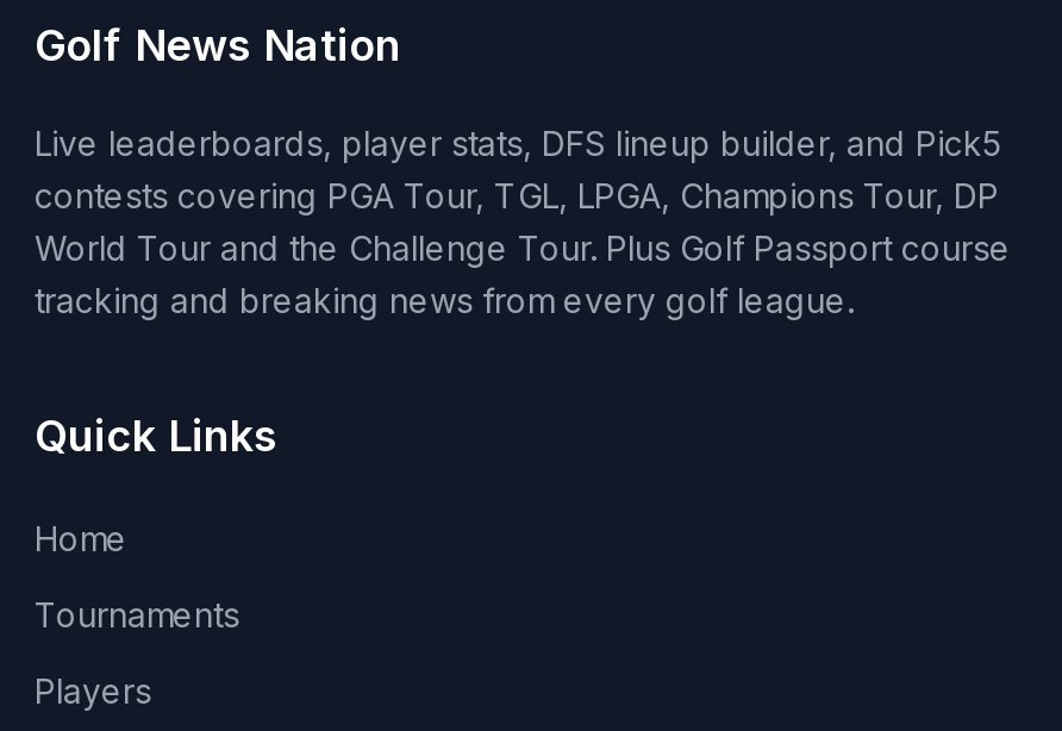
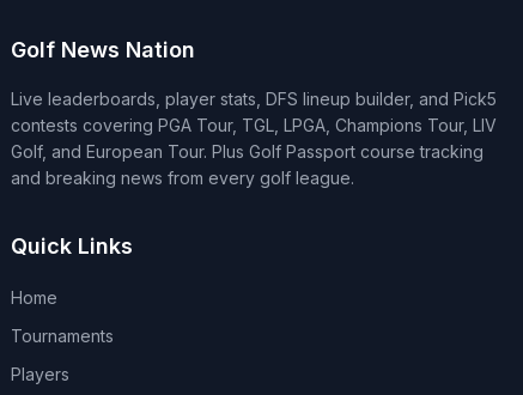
[35,175,1011,320] contests covering PGA Tour, TGL, LPGA, Champions Tour, DP | World Tour and the Challenge Tour. Plus Golf Passport course | tracking and breaking news from every golf league. -> [11,115,497,188] contests covering PGA Tour, TGL, LPGA, Champions Tour, LIV | Golf, and European Tour. Plus Golf Passport course tracking | and breaking news from every golf league.

